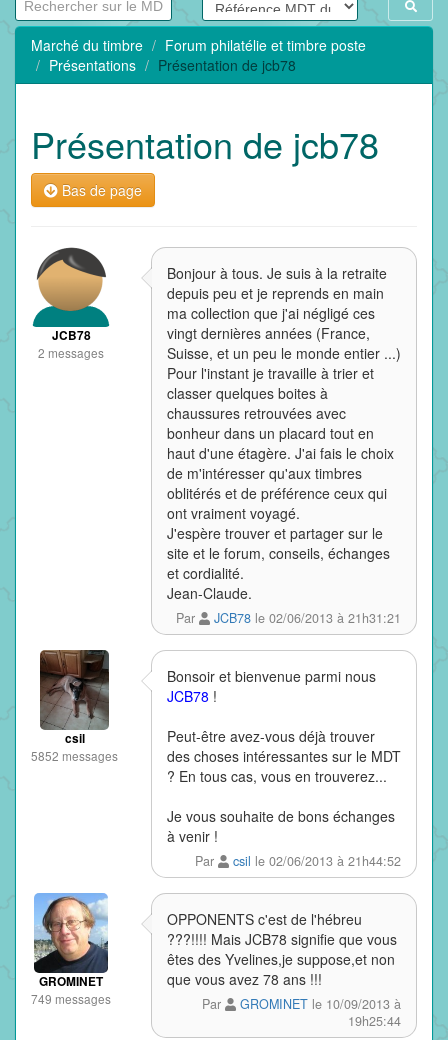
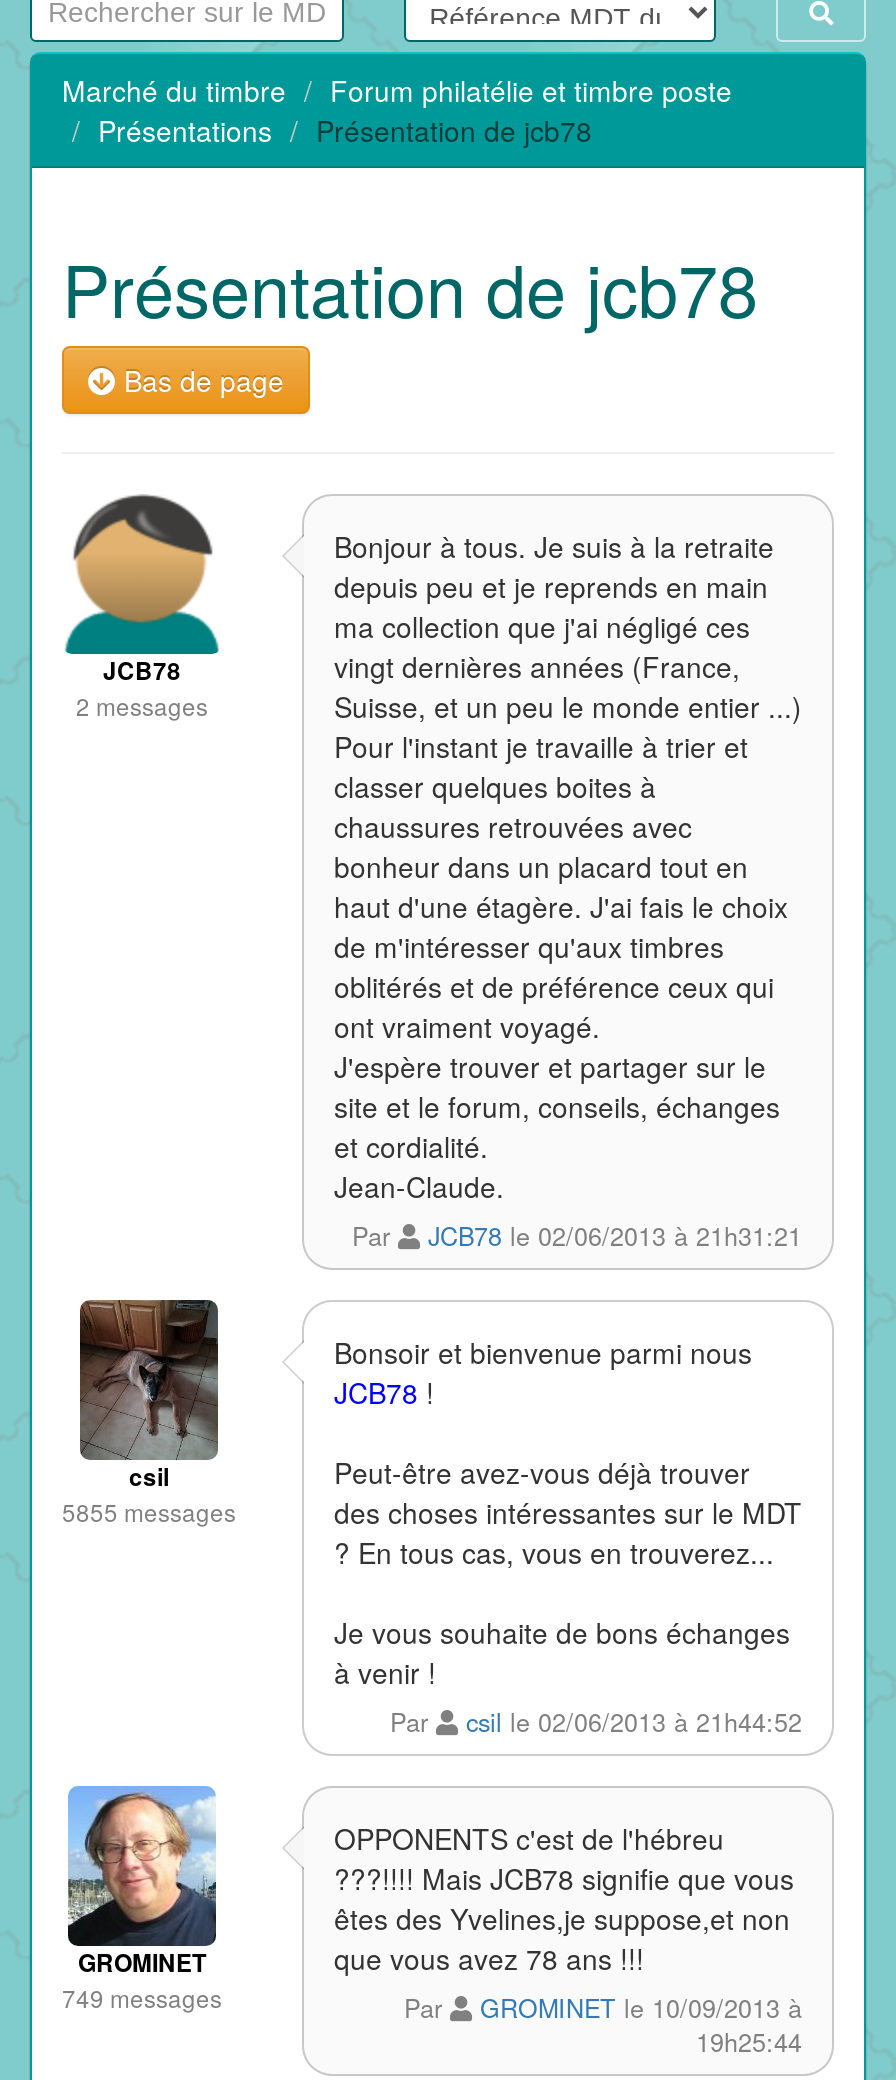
[31,747,118,764] 5852 messages -> [62,1494,236,1528] 5855 messages

